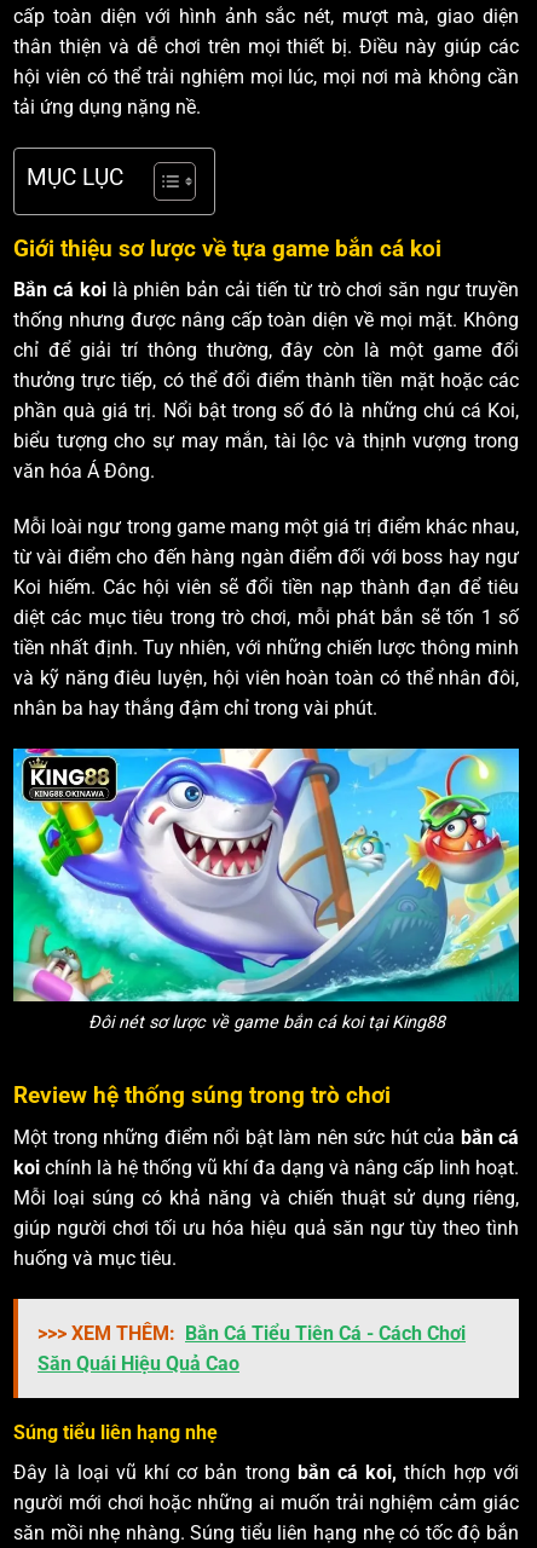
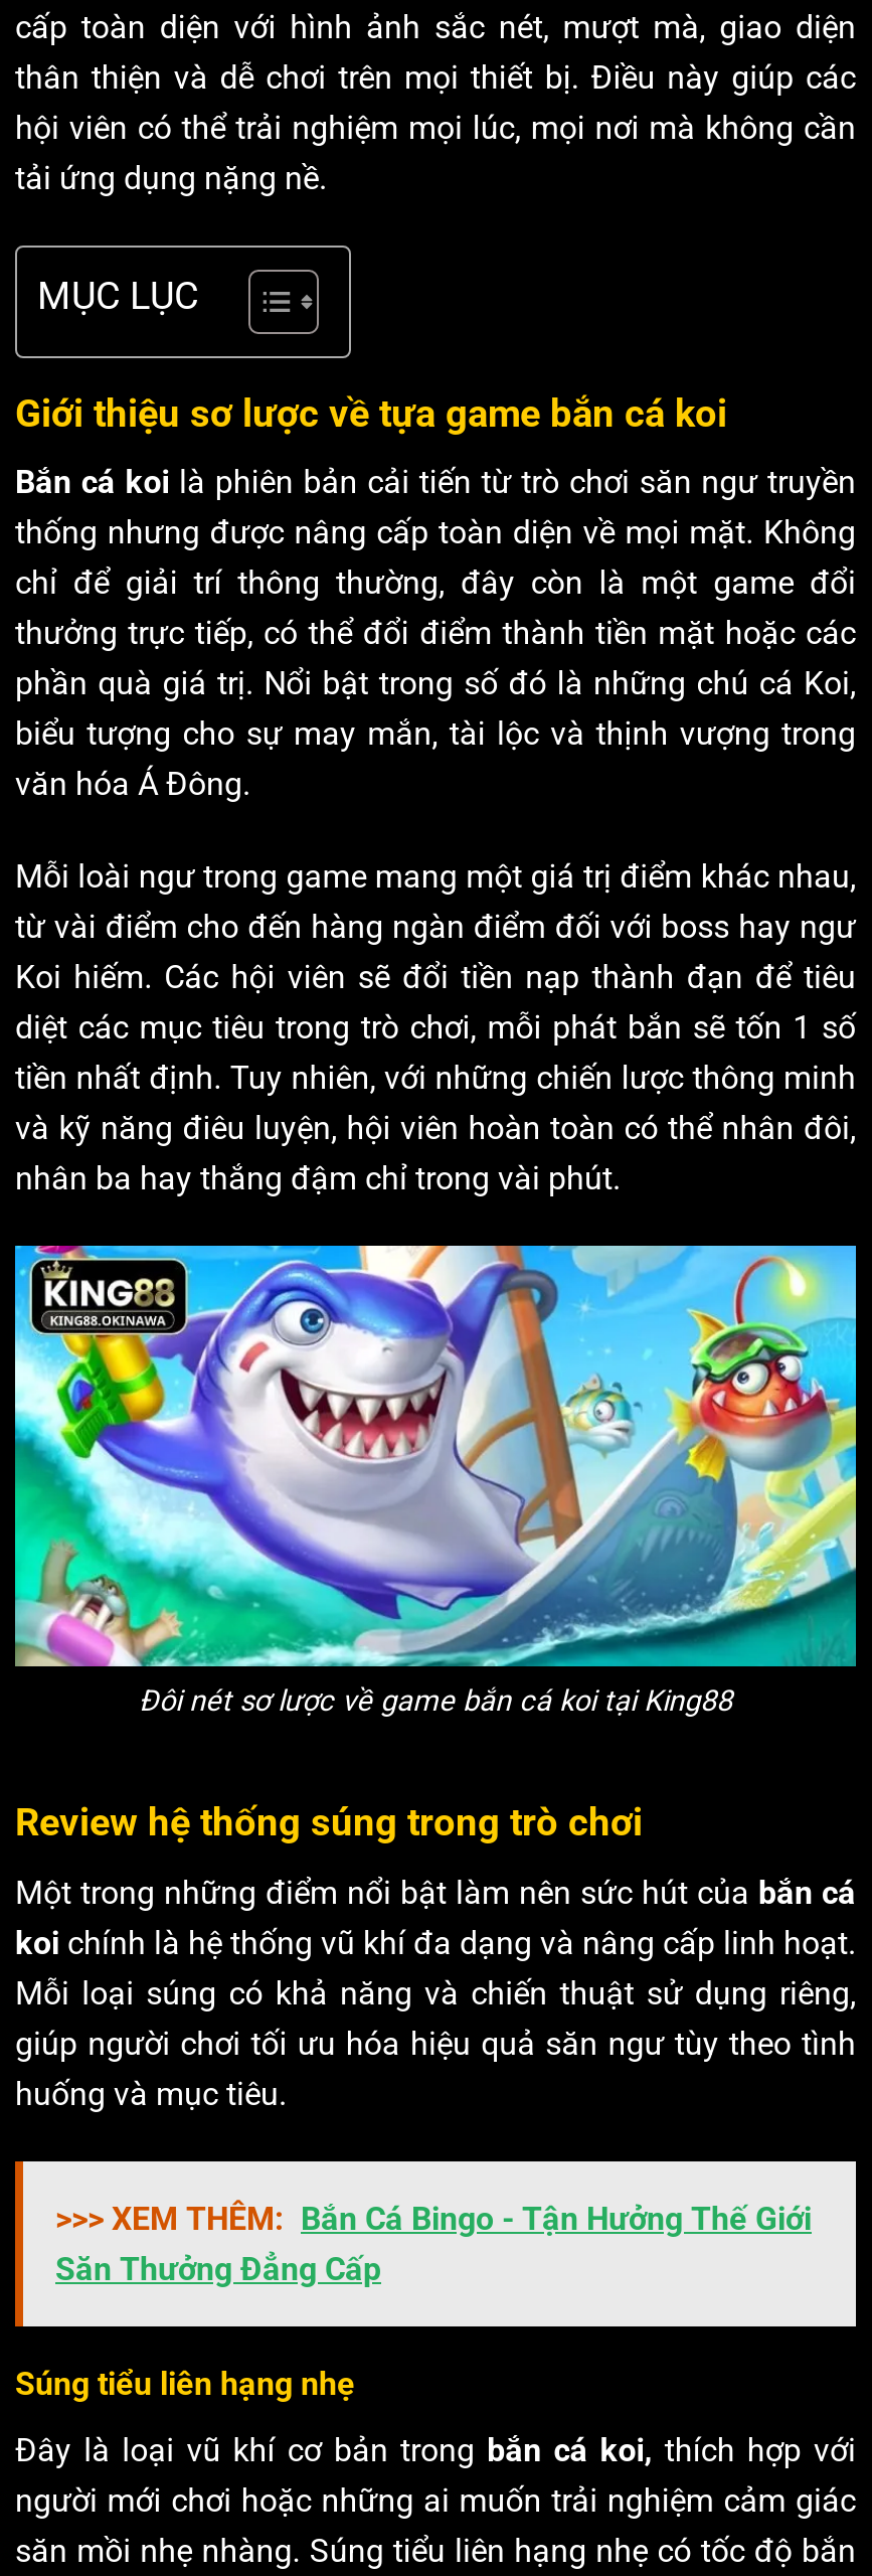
[37,1321,466,1375] >>> XEM THÊM: Bắn Cá Tiểu Tiên Cá - Cách Chơi | Săn Quái Hiệu Quả Cao -> [55,2199,812,2288] >>> XEM THÊM: Bắn Cá Bingo - Tận Hưởng Thế Giới | Săn Thưởng Đẳng Cấp

